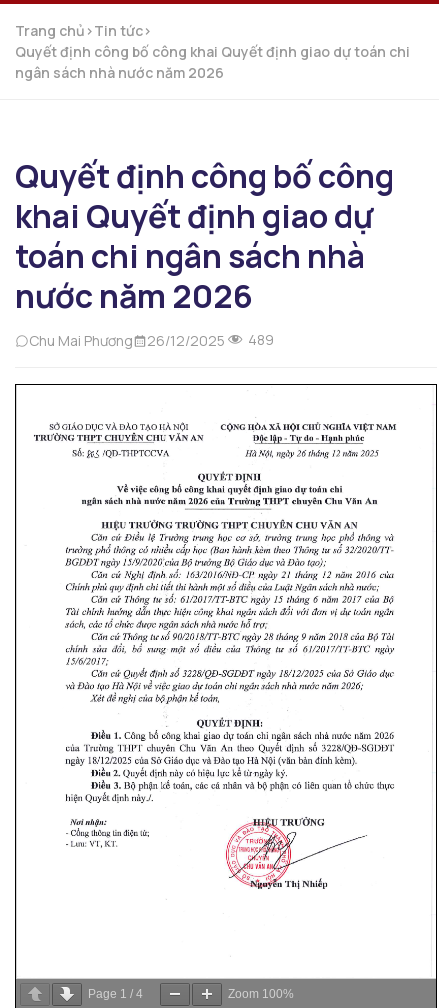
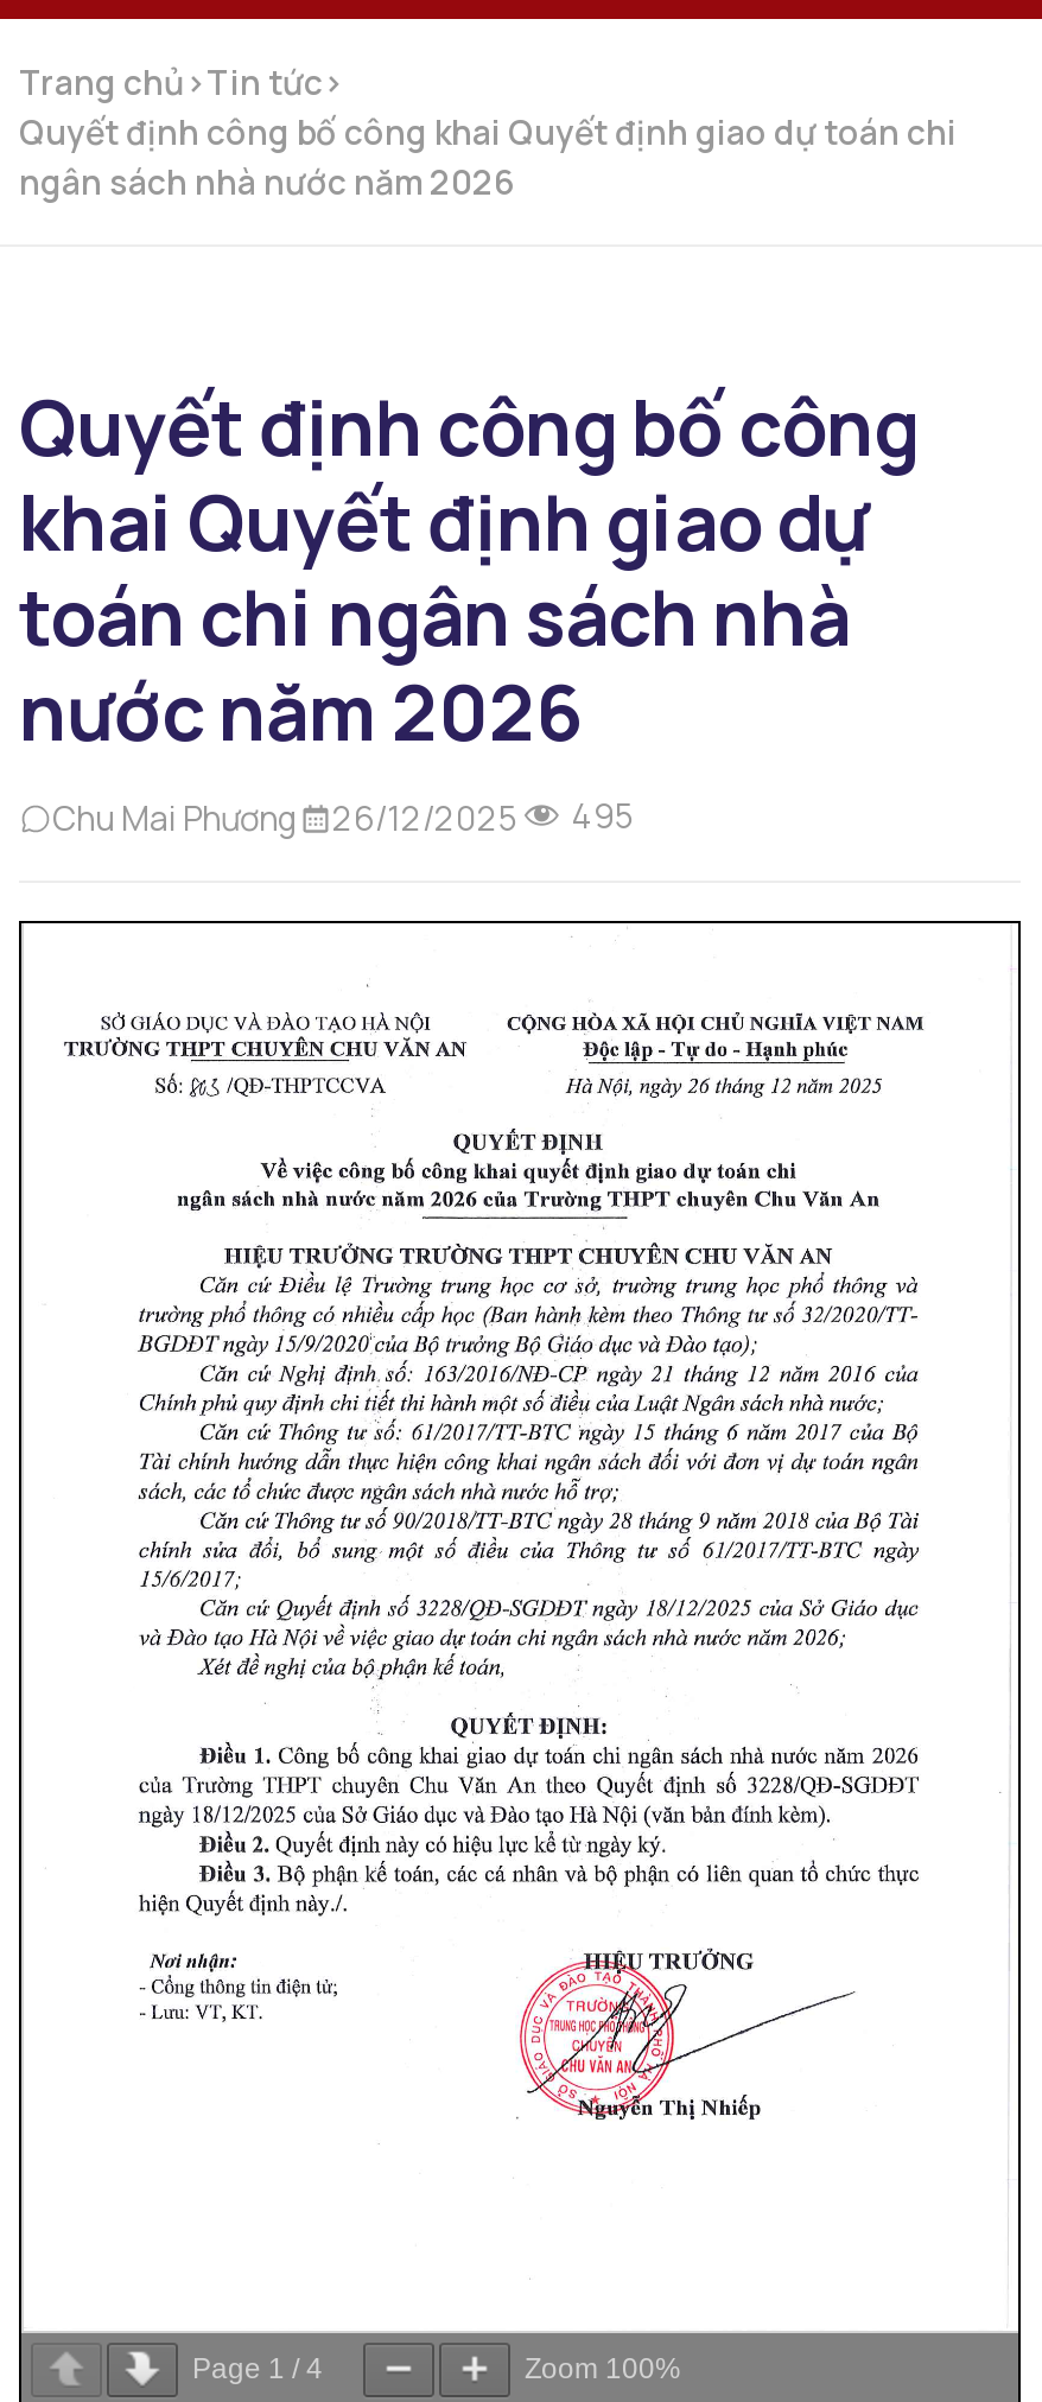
[29,330,274,350] Chu Mai Phương 26/12/2025 489 -> [52,793,634,839] Chu Mai Phương 26/12/2025 495

